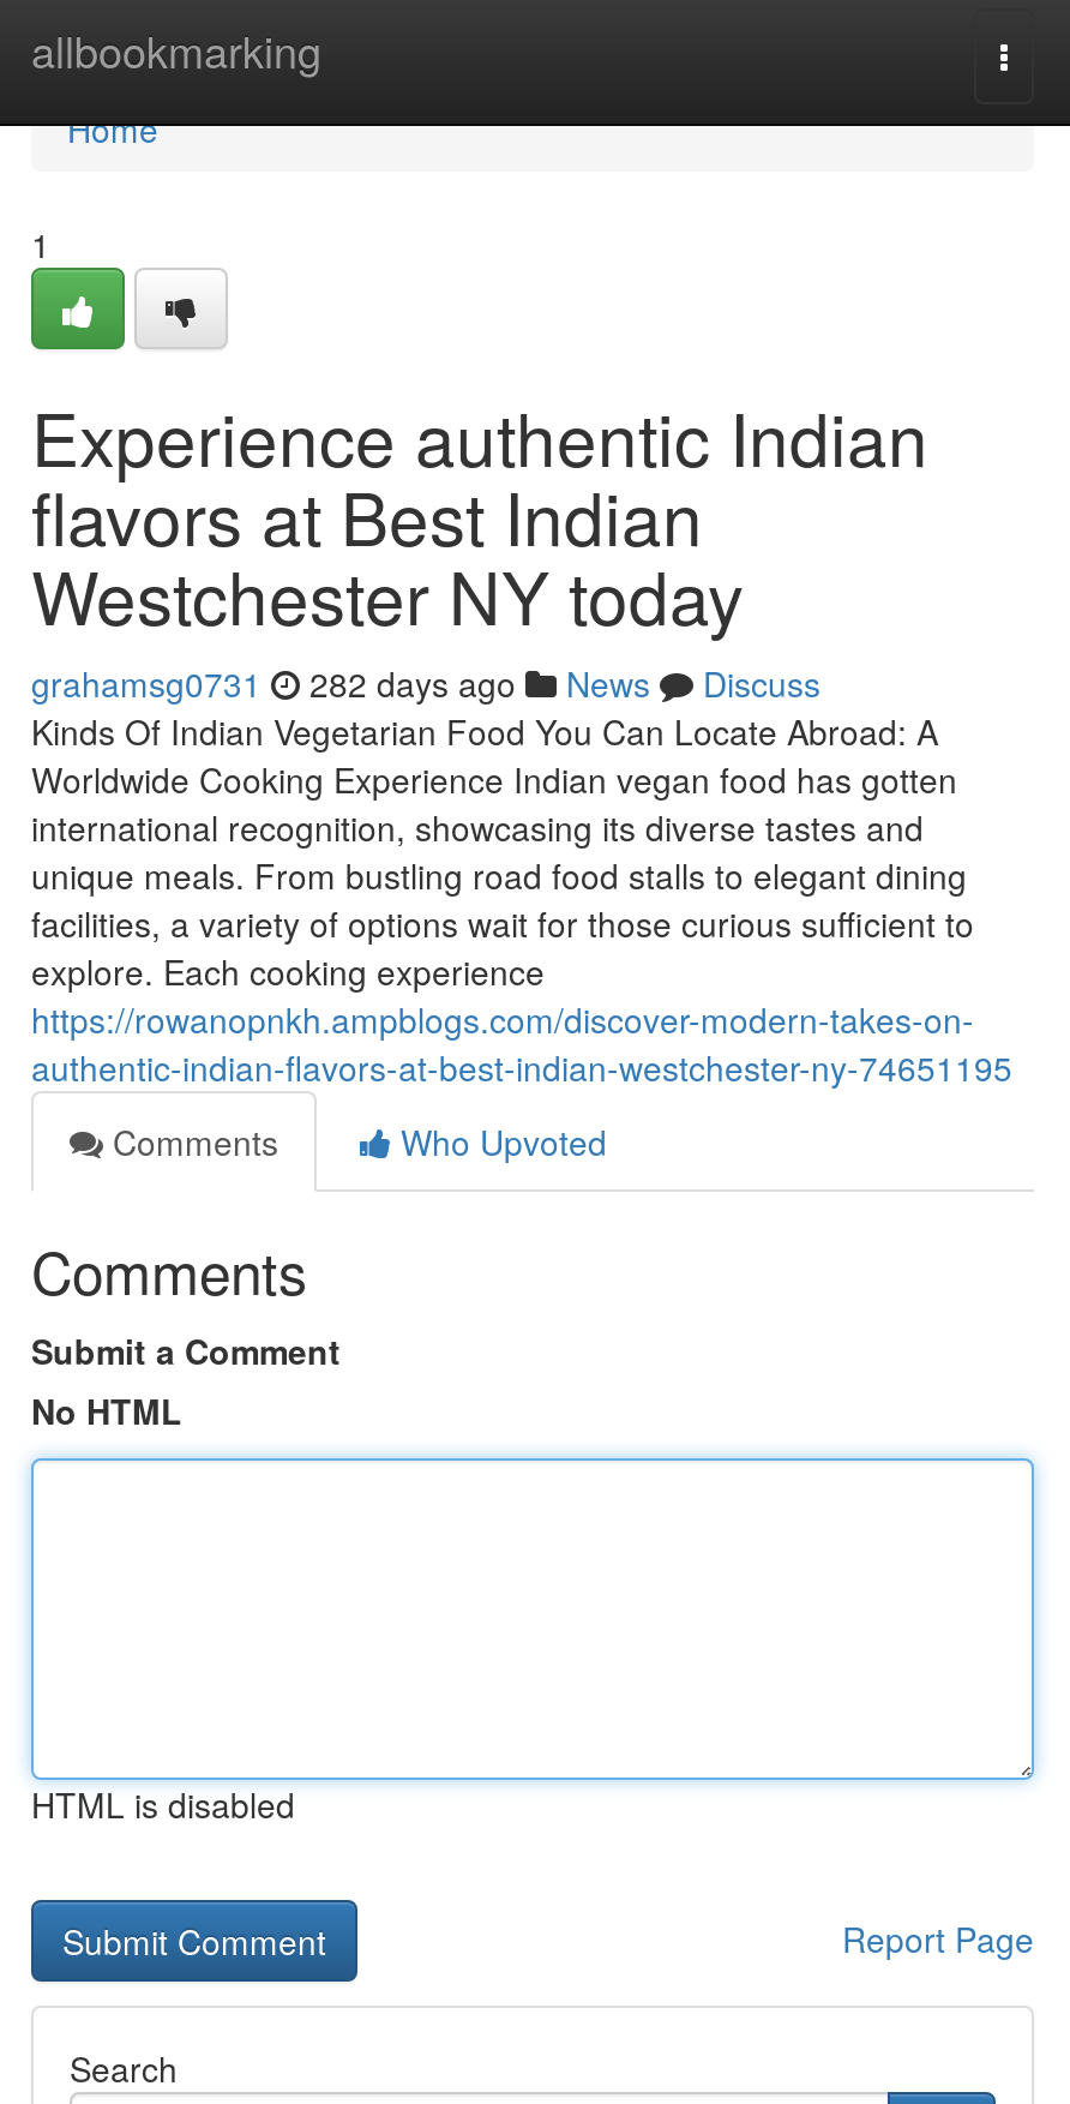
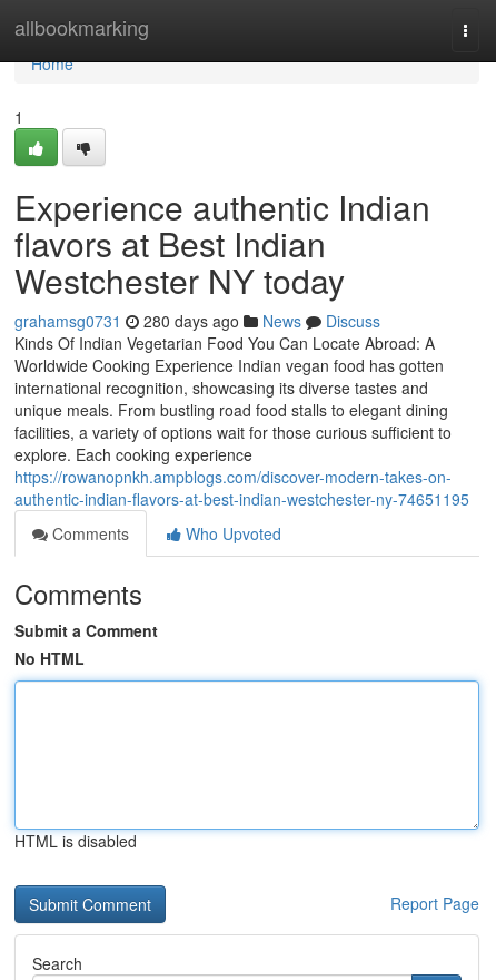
[31,659,820,707] grahamsg0731 282 days ago News Discuss -> [14,310,380,332] grahamsg0731 280 days ago News Discuss

